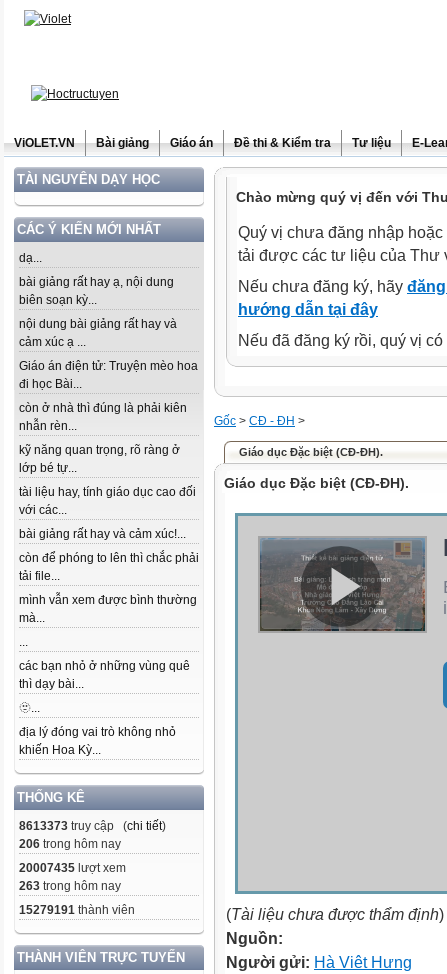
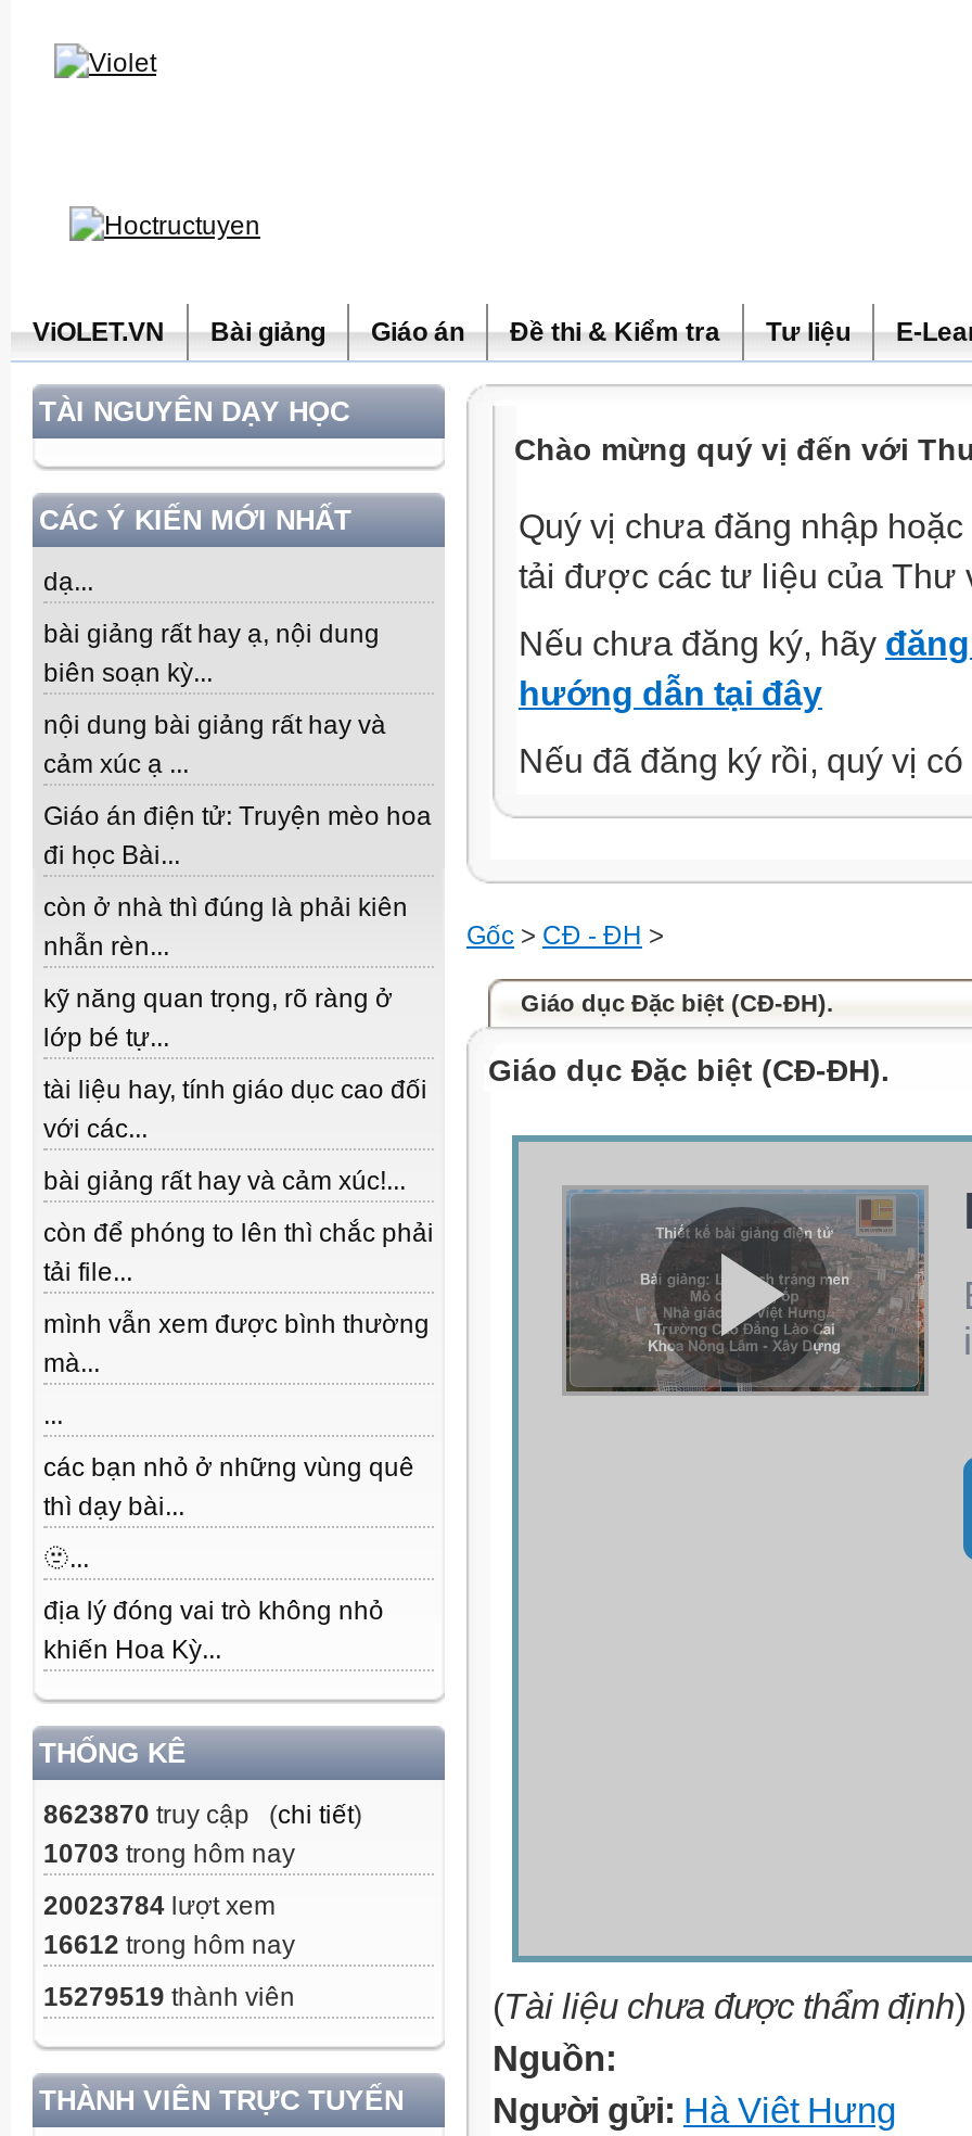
[19,819,166,833] 8613373 truy cập (chi tiết) -> [43,1800,362,1830] 8623870 truy cập (chi tiết)
[19,837,121,851] 206 trong hôm nay -> [43,1839,295,1869] 10703 trong hôm nay
[19,861,126,875] 20007435 lượt xem -> [43,1891,276,1921] 20023784 lượt xem
[19,879,121,893] 263 trong hôm nay -> [43,1930,295,1960] 16612 trong hôm nay
[19,903,135,917] 15279191 thành viên -> [43,1982,295,2012] 15279519 thành viên

